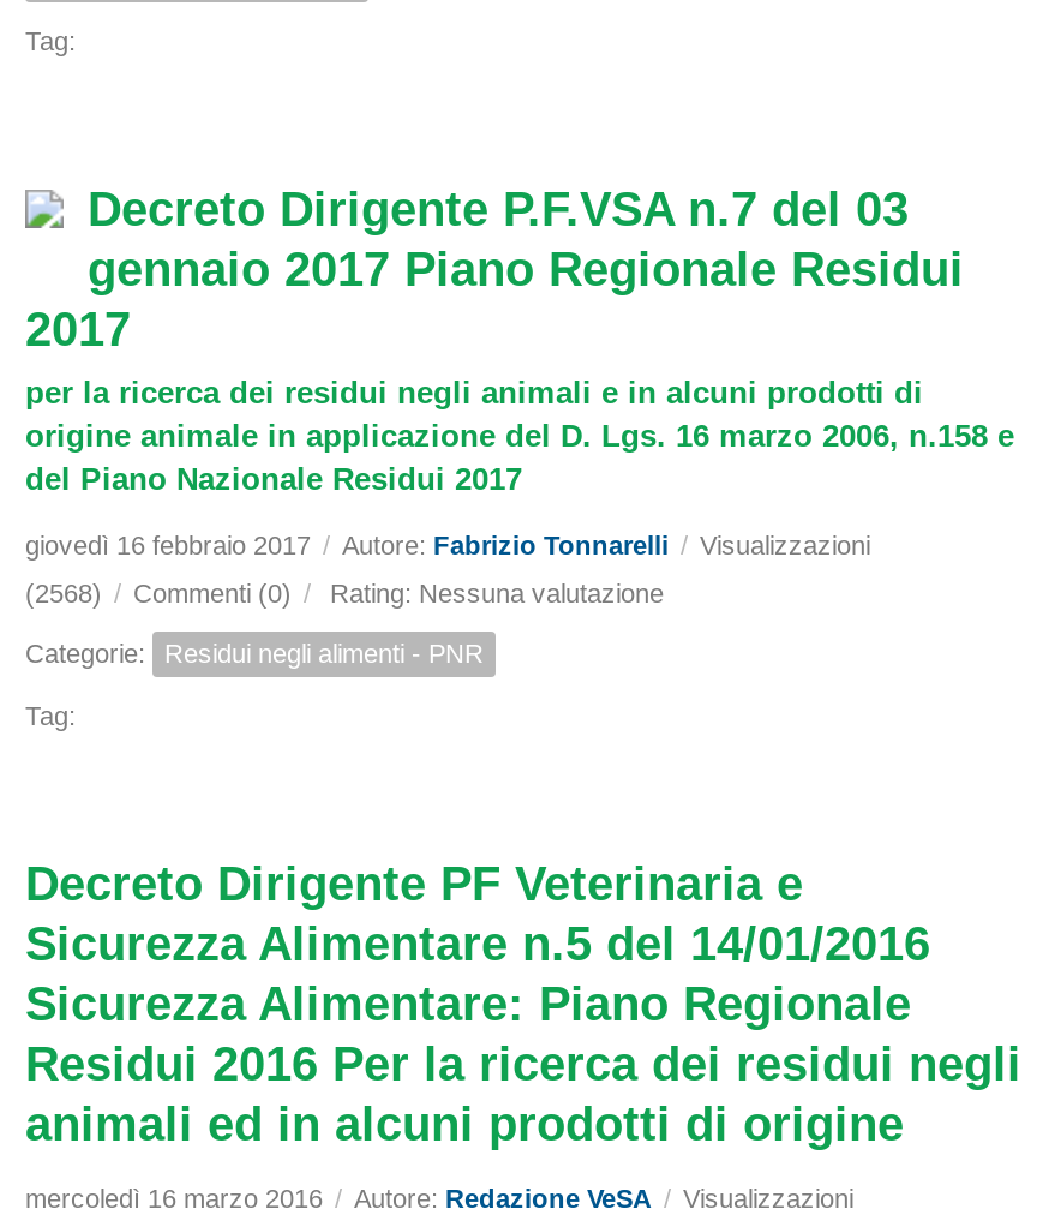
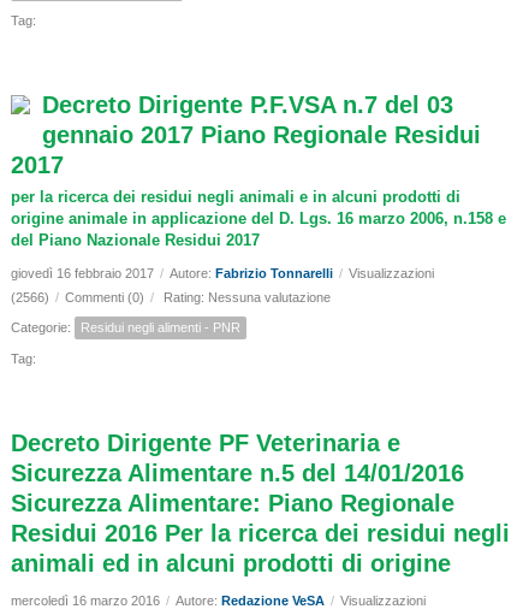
[25,579,671,607] (2568) / Commenti (0) / Rating: Nessuna valutazione -> [11,290,334,304] (2566) / Commenti (0) / Rating: Nessuna valutazione

